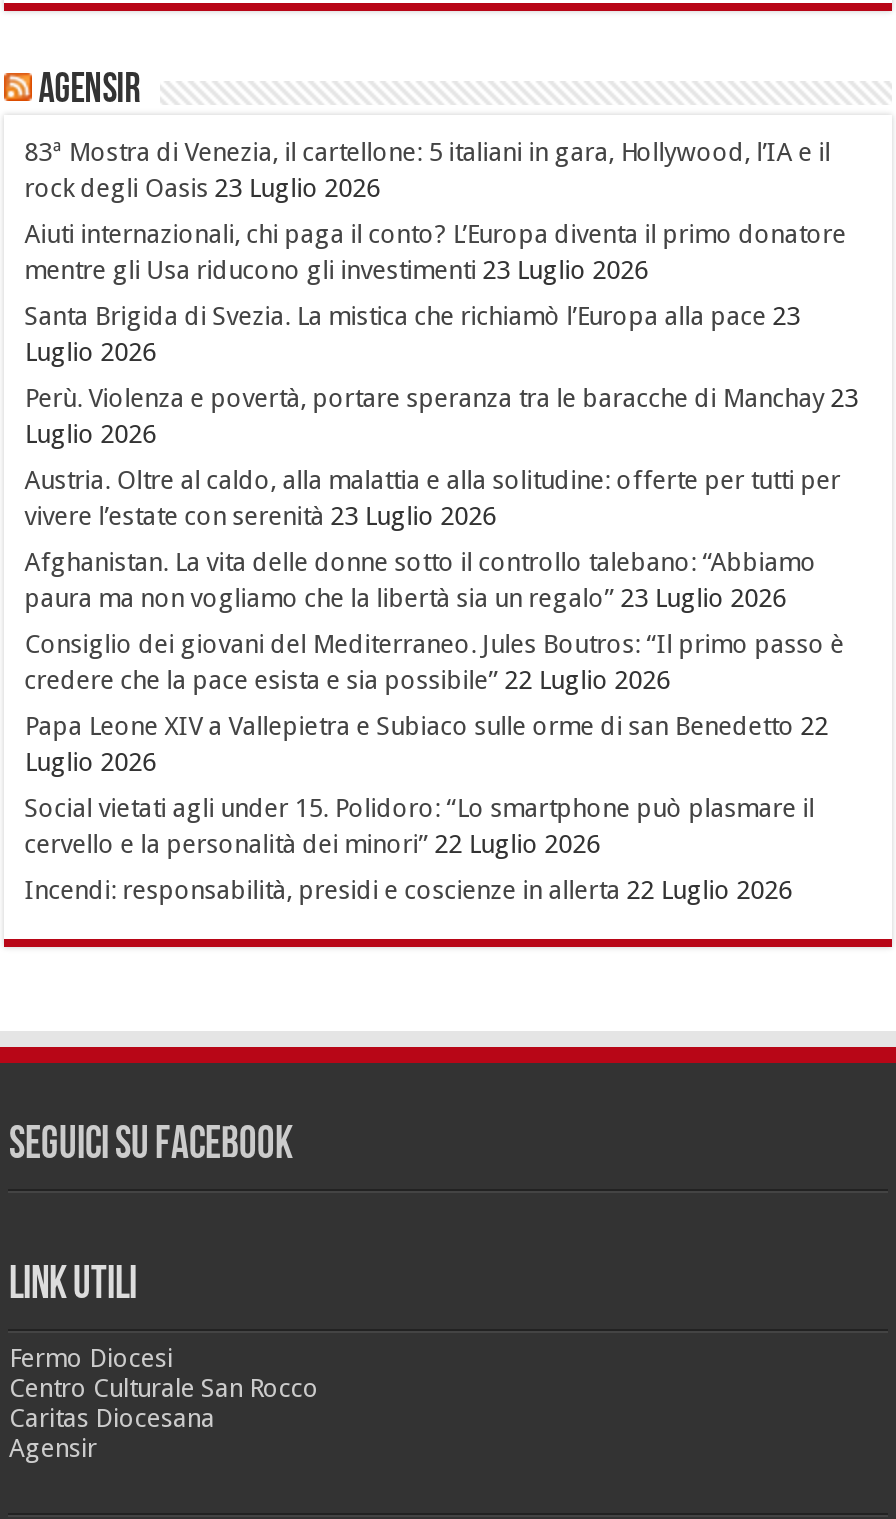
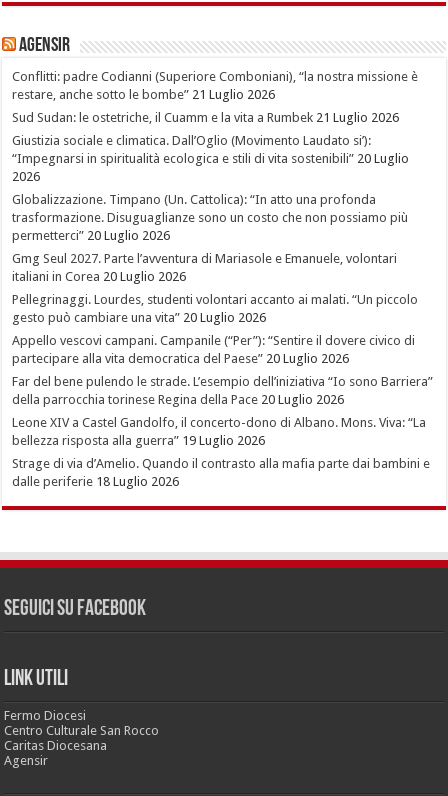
[24,138,830,204] 83ª Mostra di Venezia, il cartellone: 5 italiani in gara, Hollywood, l’IA e il | rock degli Oasis 23 Luglio 2026 -> [12,69,418,102] Conflitti: padre Codianni (Superiore Comboniani), “la nostra missione è | restare, anche sotto le bombe” 21 Luglio 2026
[24,220,846,286] Aiuti internazionali, chi paga il conto? L’Europa diventa il primo donatore | mentre gli Usa riducono gli investimenti 23 Luglio 2026 -> [12,110,399,125] Sud Sudan: le ostetriche, il Cuamm e la vita a Rumbek 21 Luglio 2026
[24,302,800,368] Santa Brigida di Svezia. La mistica che richiamò l’Europa alla pace 23 | Luglio 2026 -> [12,133,409,184] Giustizia sociale e climatica. Dall’Oglio (Movimento Laudato si’): | “Impegnarsi in spiritualità ecologica e stili di vita sostenibili” 20 Luglio | 2026
[24,384,858,450] Perù. Violenza e povertà, portare speranza tra le baracche di Manchay 23 | Luglio 2026 -> [12,192,408,243] Globalizzazione. Timpano (Un. Cattolica): “In atto una profonda | trasformazione. Disuguaglianze sono un costo che non possiamo più | permetterci” 20 Luglio 2026
[24,466,840,532] Austria. Oltre al caldo, alla malattia e alla solitudine: offerte per tutti per | vivere l’estate con serenità 23 Luglio 2026 -> [12,251,397,284] Gmg Seul 2027. Parte l’avventura di Mariasole e Emanuele, volontari | italiani in Corea 20 Luglio 2026
[24,548,816,614] Afghanistan. La vita delle donne sotto il controllo talebano: “Abbiamo | paura ma non vogliamo che la libertà sia un regalo” 23 Luglio 2026 -> [12,292,418,325] Pellegrinaggi. Lourdes, studenti volontari accanto ai malati. “Un piccolo | gesto può cambiare una vita” 20 Luglio 2026
[24,630,844,696] Consiglio dei giovani del Mediterraneo. Jules Boutros: “Il primo passo è | credere che la pace esista e sia possibile” 22 Luglio 2026 -> [12,333,415,366] Appello vescovi campani. Campanile (“Per”): “Sentire il dovere civico di | partecipare alla vita democratica del Paese” 20 Luglio 2026
[24,712,828,778] Papa Leone XIV a Vallepietra e Subiaco sulle orme di san Benedetto 22 | Luglio 2026 -> [12,374,433,407] Far del bene pulendo le strade. L’esempio dell’iniziativa “Io sono Barriera” | della parrocchia torinese Regina della Pace 20 Luglio 2026
[24,794,814,860] Social vietati agli under 15. Polidoro: “Lo smartphone può plasmare il | cervello e la personalità dei minori” 22 Luglio 2026 -> [12,415,426,448] Leone XIV a Castel Gandolfo, il concerto-dono di Albano. Mons. Viva: “La | bellezza risposta alla guerra” 19 Luglio 2026
[24,876,792,906] Incendi: responsabilità, presidi e coscienze in allerta 22 Luglio 2026 -> [12,456,430,489] Strage di via d’Amelio. Quando il contrasto alla mafia parte dai bambini e | dalle periferie 18 Luglio 2026

